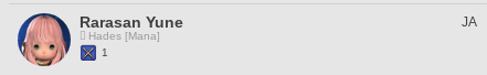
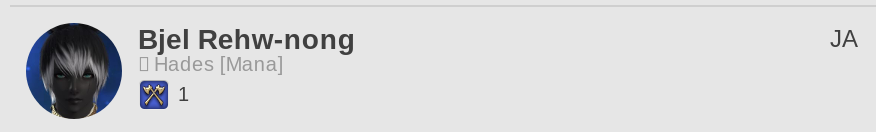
[21,13,183,66] [image] | Rarasan Yune -> [32,23,356,119] [image] | Bjel Rehw-nong

